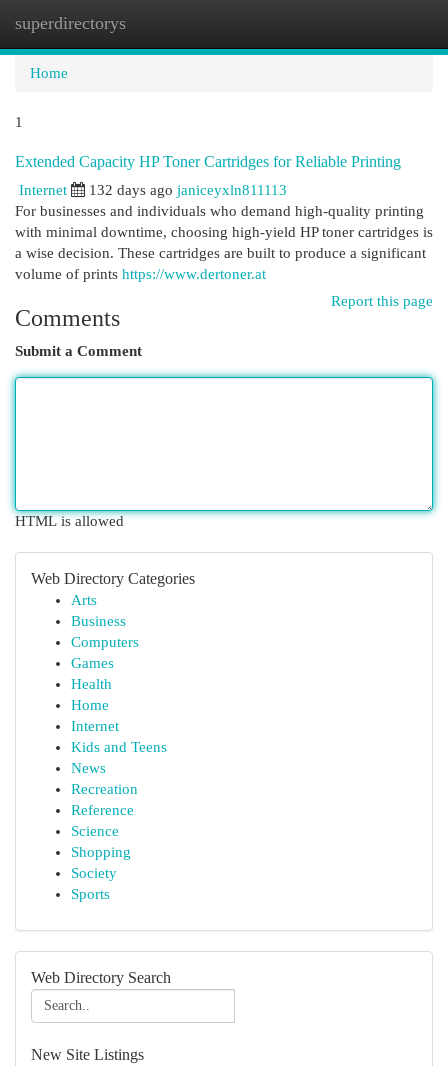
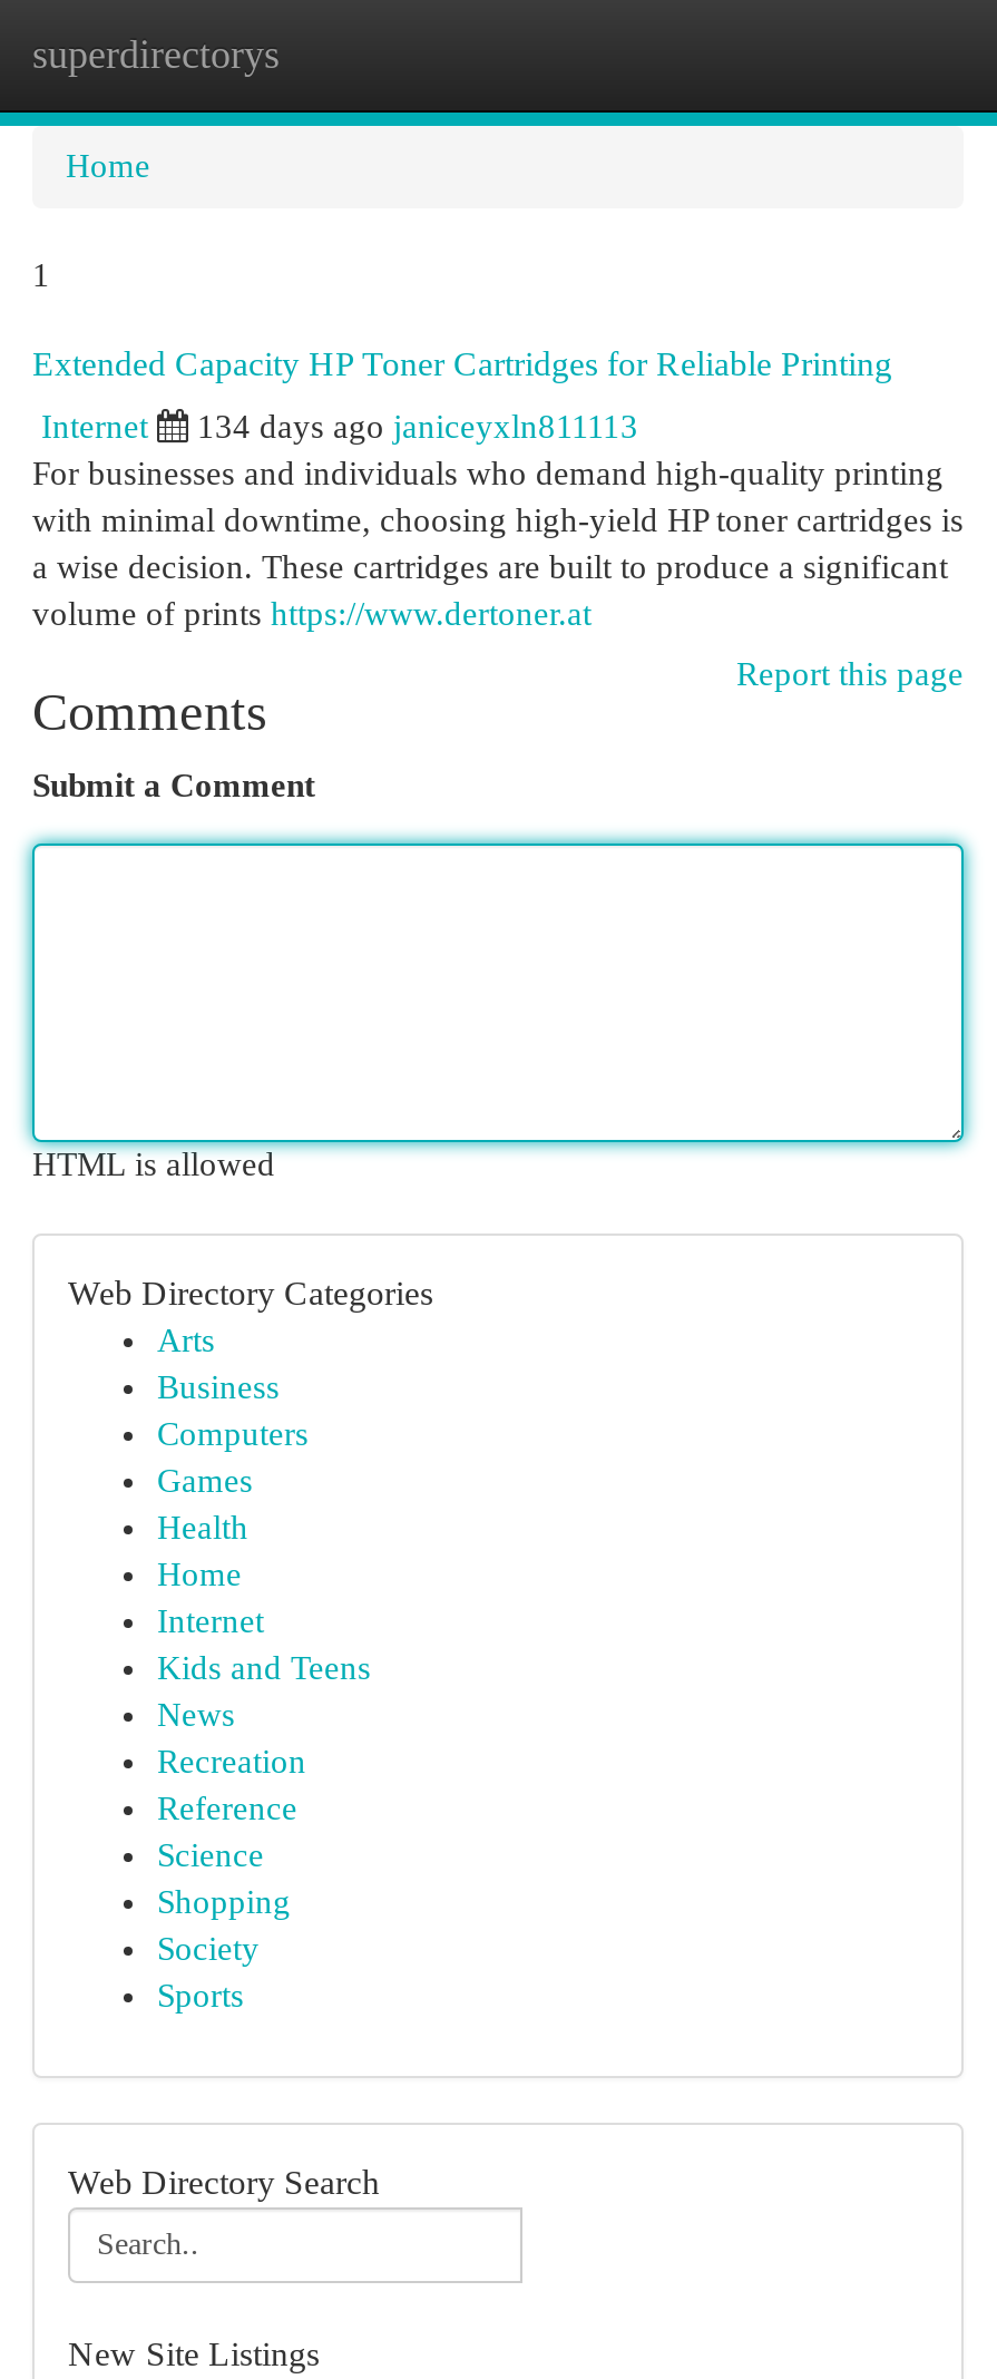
[89,182,287,198] 132 days ago janiceyxln811113 -> [197,409,638,445] 134 days ago janiceyxln811113

